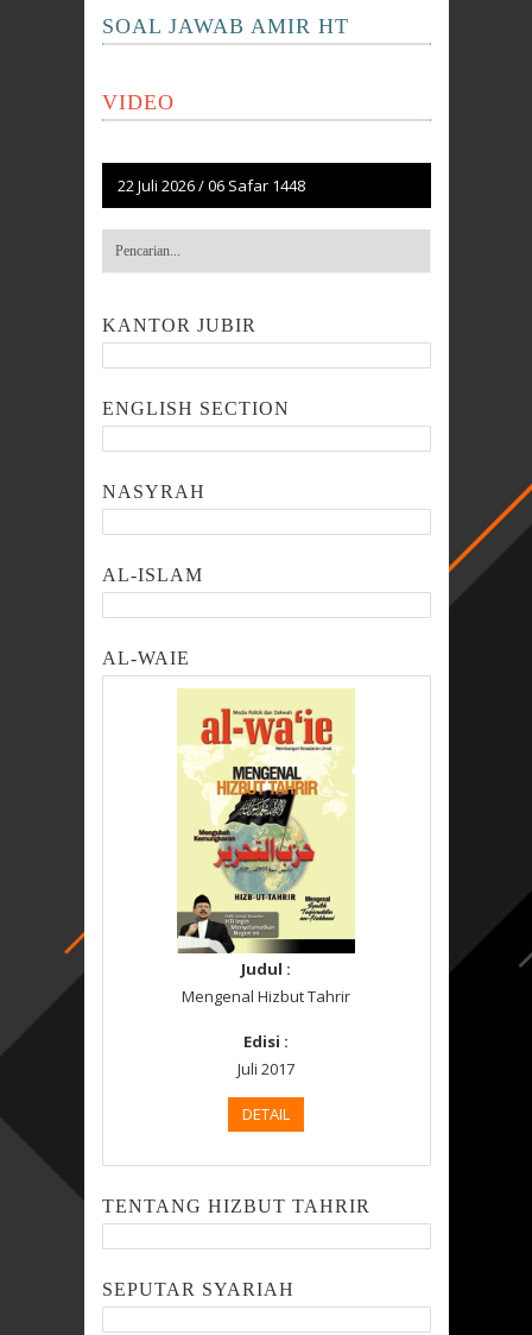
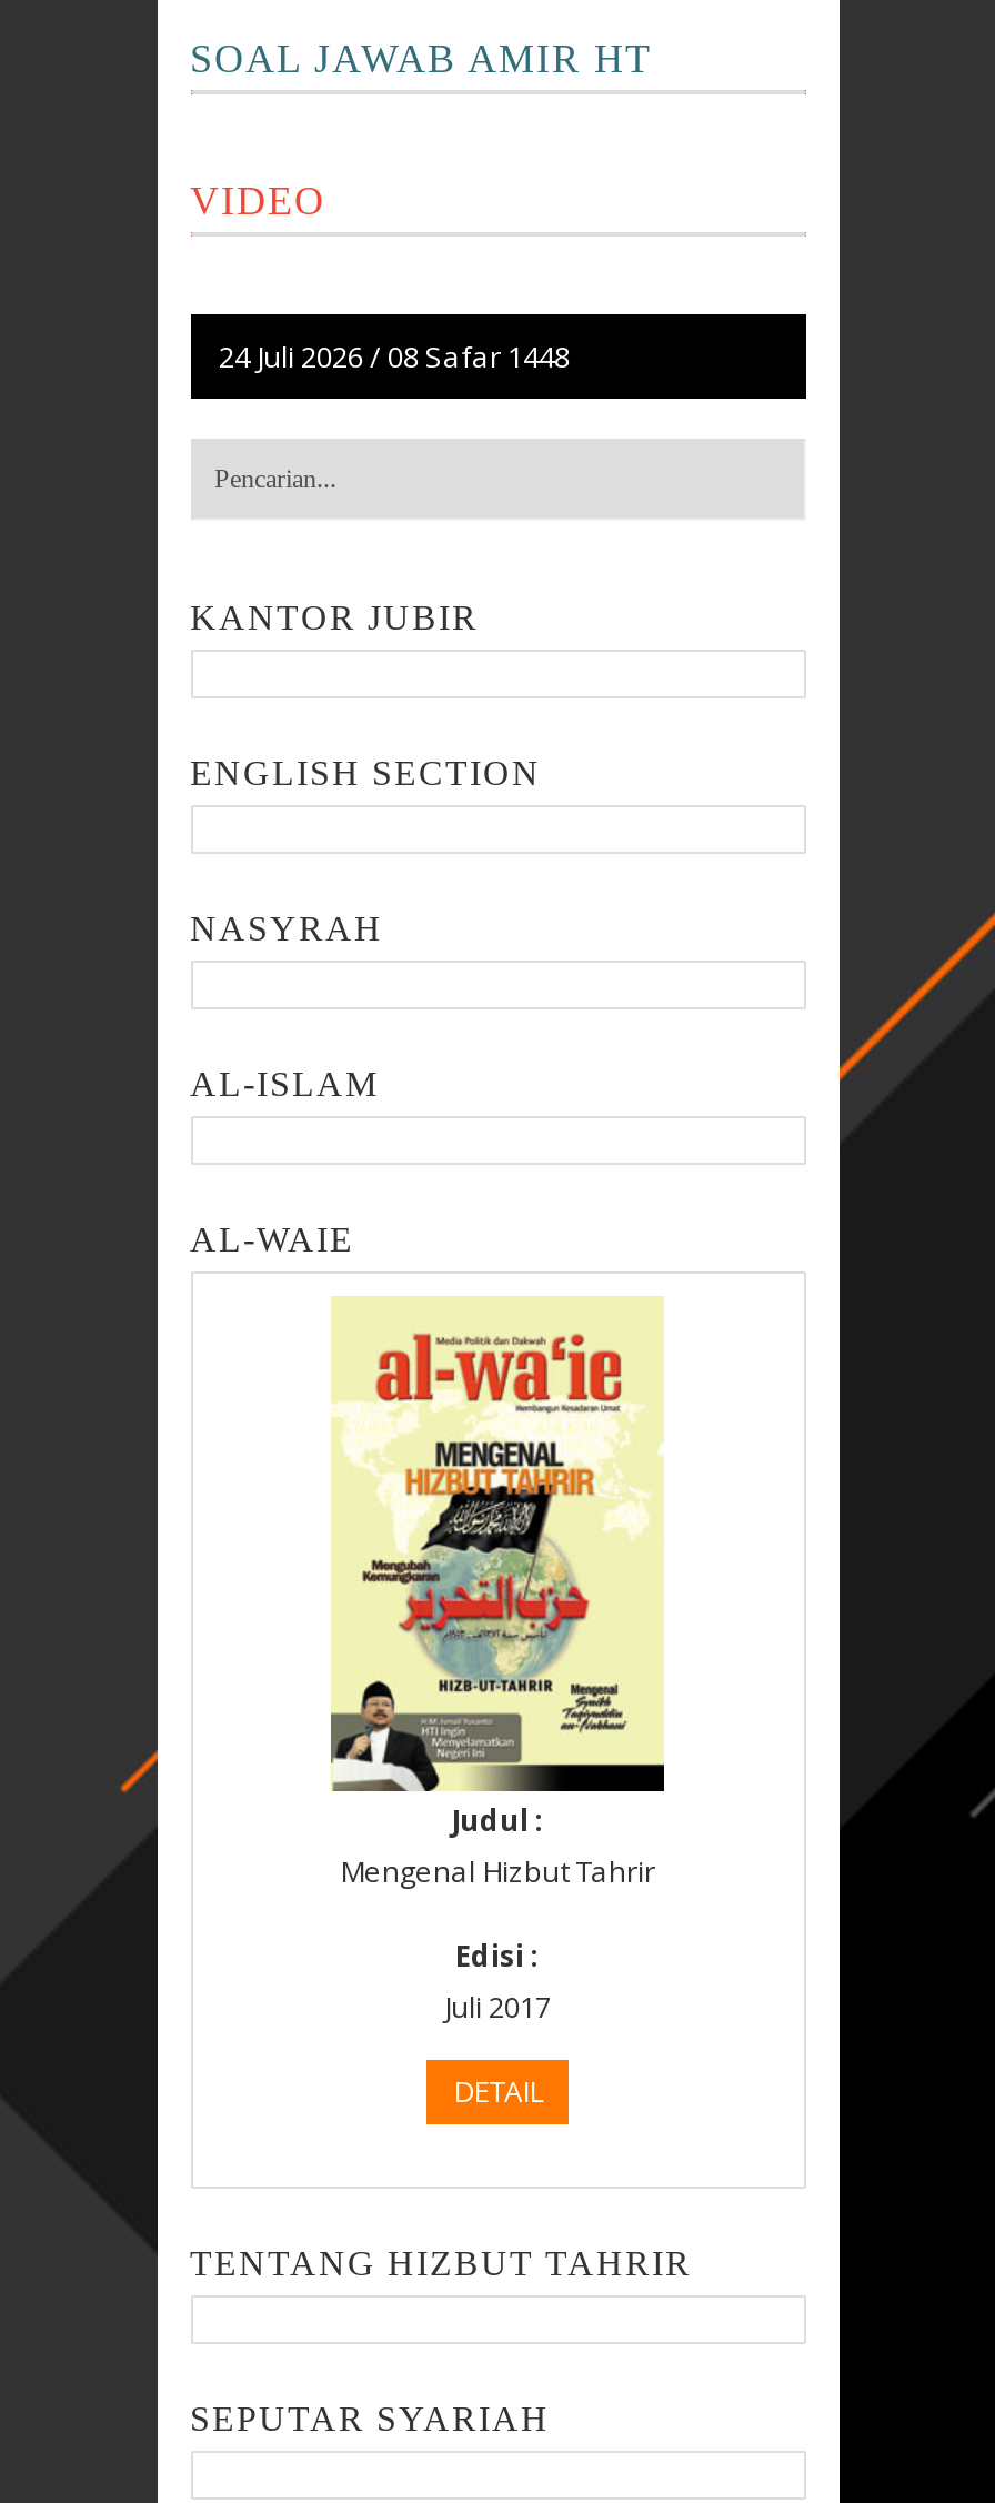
[117,175,305,197] 22 Juli 2026 / 06 Safar 1448 -> [219,337,570,377] 24 Juli 2026 / 08 Safar 1448

